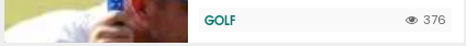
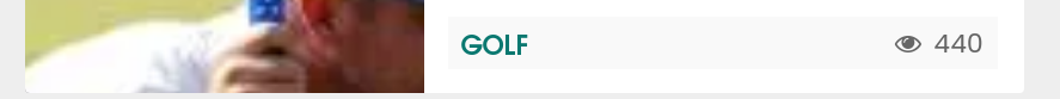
[423,14,446,26] 376 -> [934,31,986,57] 440

